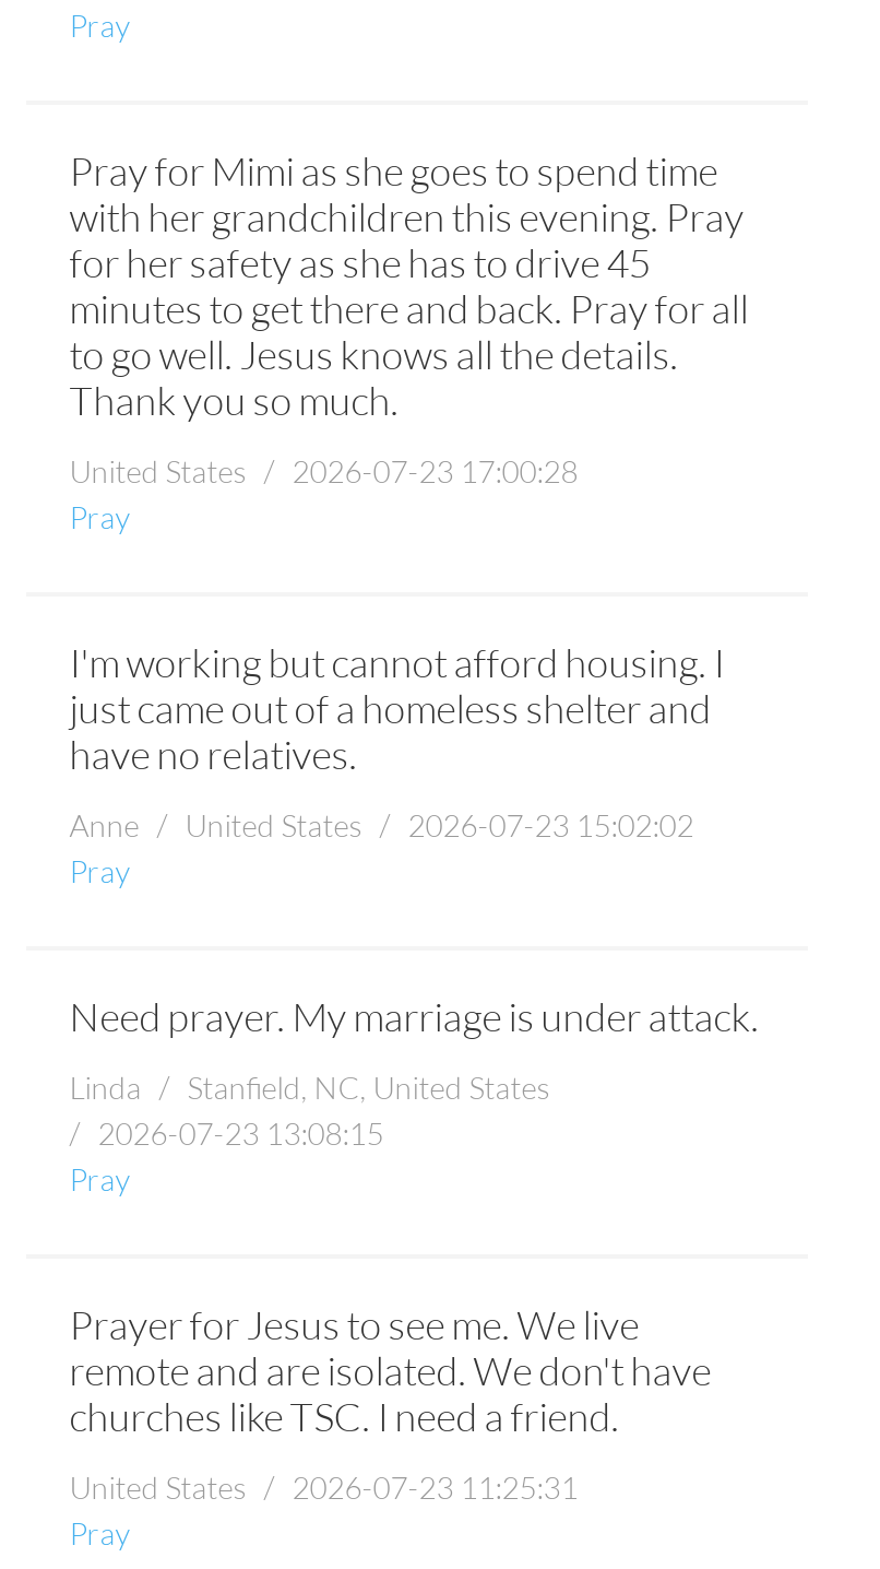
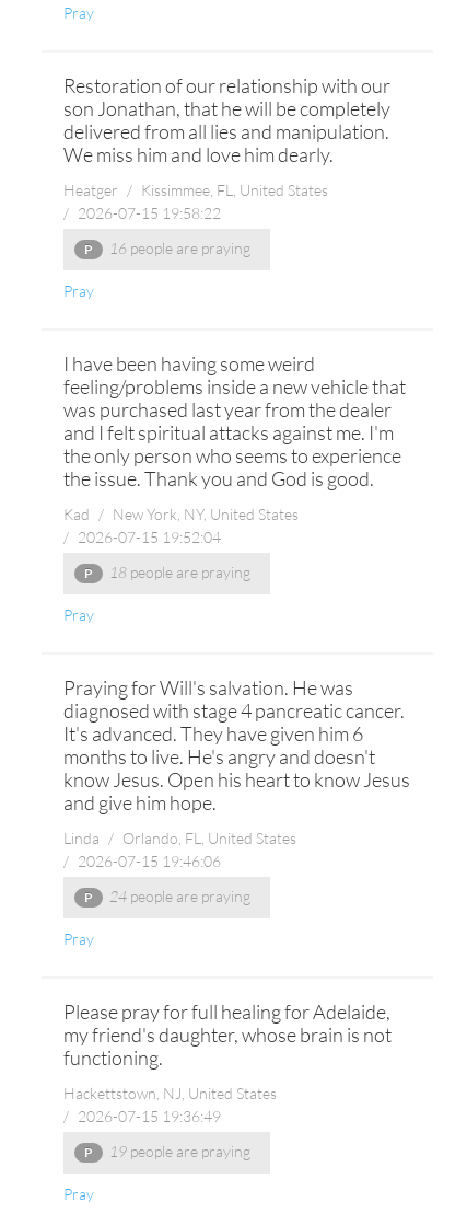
[69,146,749,489] Pray for Mimi as she goes to spend time | with her grandchildren this evening. Pray | for her safety as she has to drive 45 | minutes to get there and back. Pray for all | to go well. Jesus knows all the details. | Thank you so much. | United States / 2026-07-23 17:00:28 -> [63,73,390,257] Restoration of our relationship with our | son Jonathan, that he will be completely | delivered from all lies and manipulation. | We miss him and love him dearly. | Heatger / Kissimmee, FL, United States | / 2026-07-15 19:58:22 | P | 16 people are praying
[69,638,725,844] I'm working but cannot afford housing. I | just came out of a homeless shelter and | have no relatives. | Anne / United States / 2026-07-23 15:02:02 -> [63,351,406,581] I have been having some weird | feeling/problems inside a new vehicle that | was purchased last year from the dealer | and I felt spiritual attacks against me. I'm | the only person who seems to experience | the issue. Thank you and God is good. | Kad / New York, NY, United States | / 2026-07-15 19:52:04 | P | 18 people are praying
[69,992,759,1152] Need prayer. My marriage is under attack. | Linda / Stanfield, NC, United States | / 2026-07-23 13:08:15 -> [63,675,410,905] Praying for Will's salvation. He was | diagnosed with stage 4 pancreatic cancer. | It's advanced. They have given him 6 | months to live. He's angry and doesn't | know Jesus. Open his heart to know Jesus | and give him hope. | Linda / Orlando, FL, United States | / 2026-07-15 19:46:06 | P | 24 people are praying
[69,1300,711,1506] Prayer for Jesus to see me. We live | remote and are isolated. We don't have | churches like TSC. I need a friend. | United States / 2026-07-23 11:25:31 -> [63,999,391,1160] Please pray for full healing for Adelaide, | my friend's daughter, whose brain is not | functioning. | Hackettstown, NJ, United States | / 2026-07-15 19:36:49 | P | 19 people are praying

